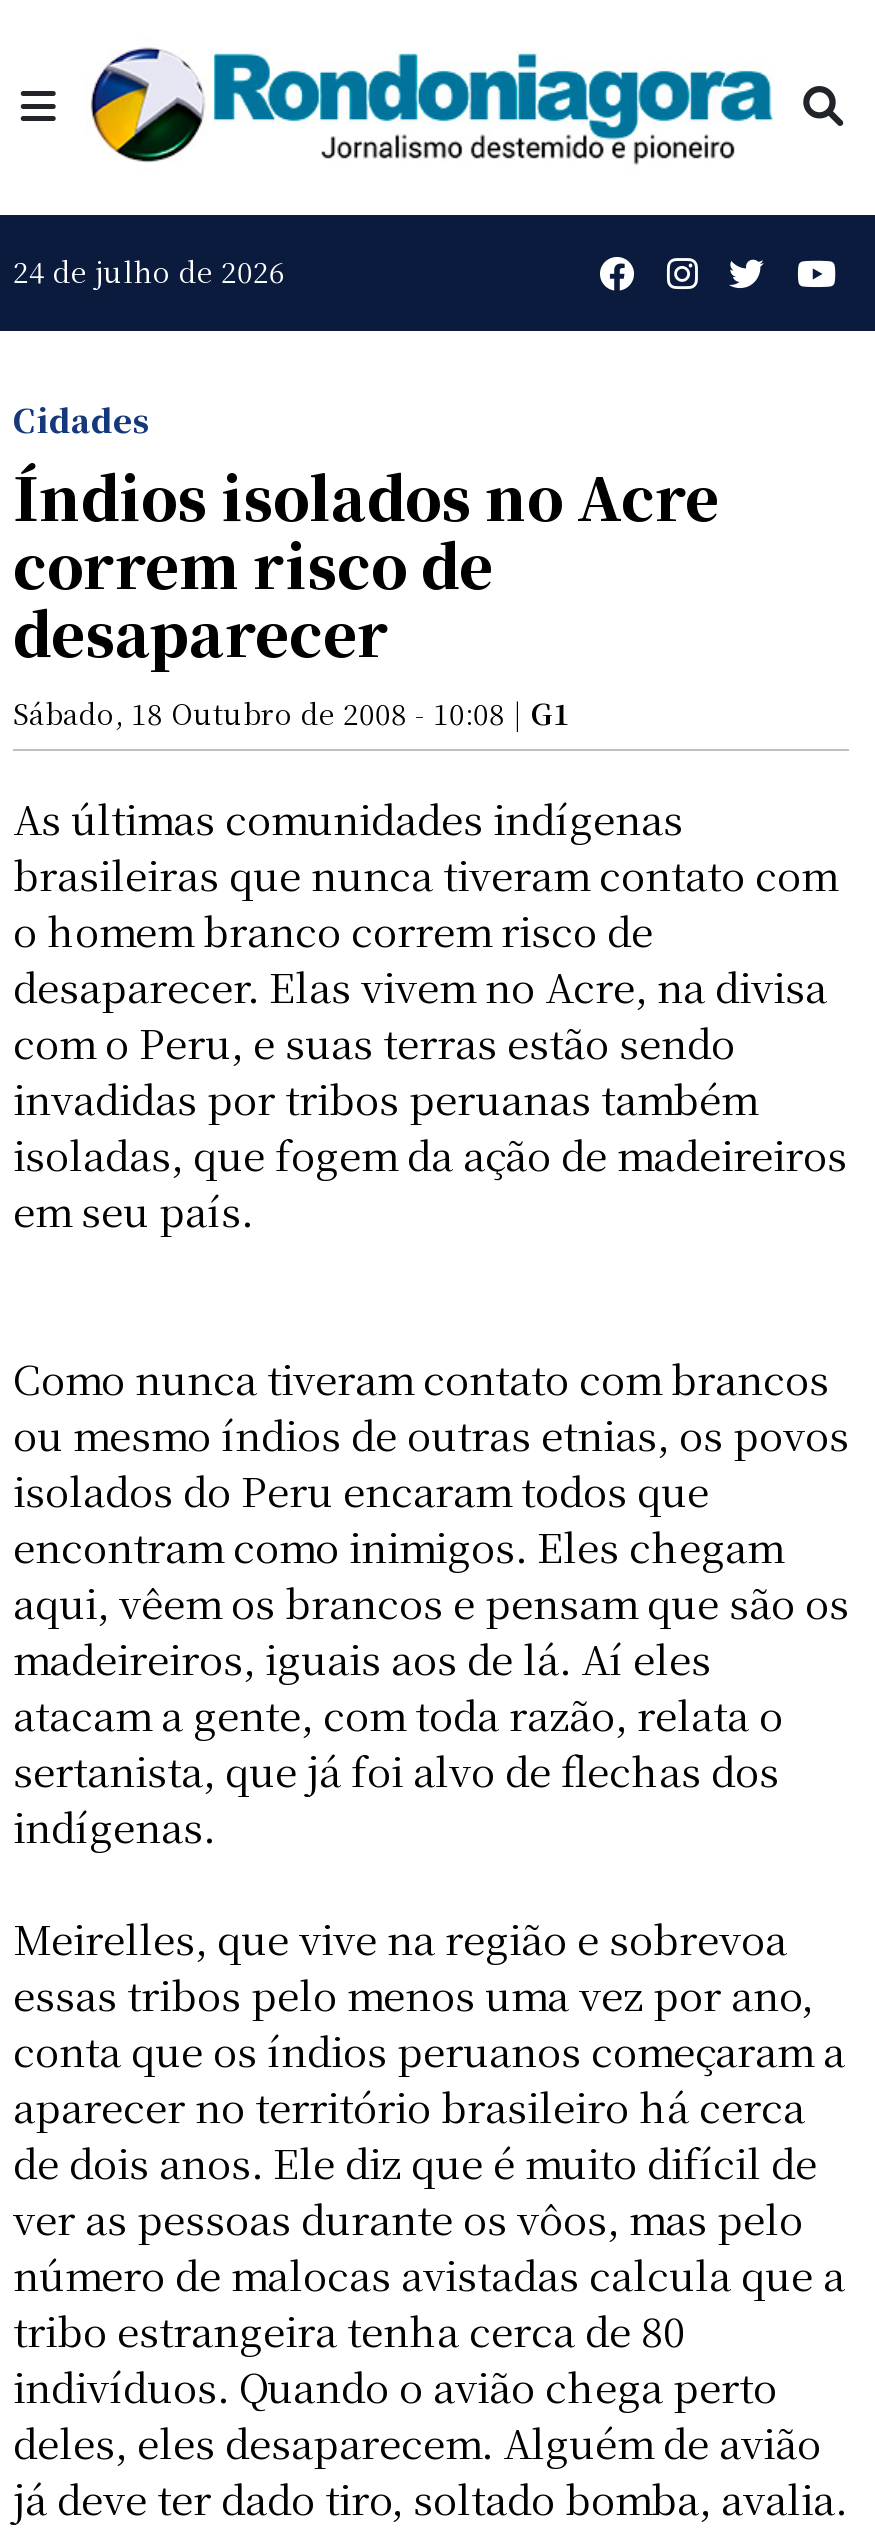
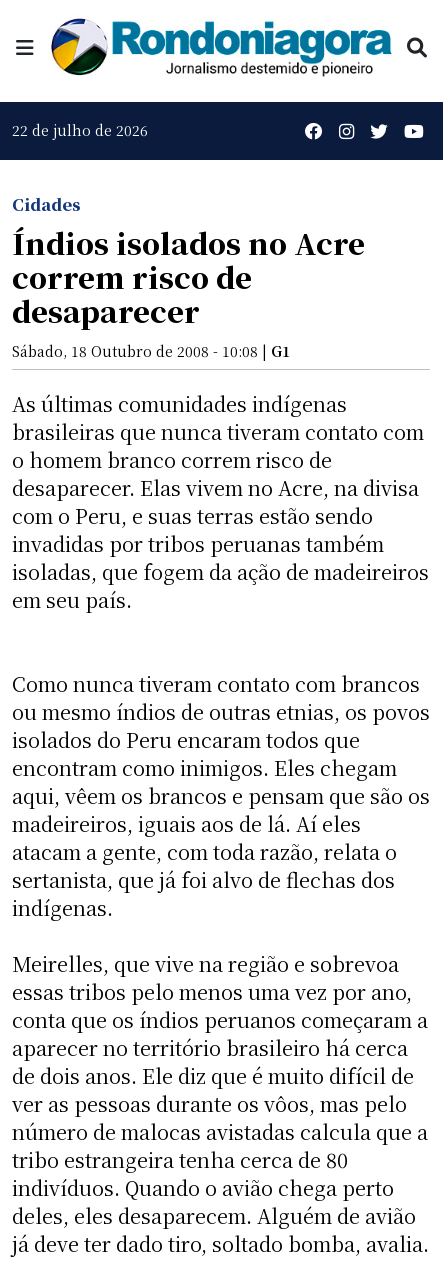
[13,251,285,291] 24 de julho de 2026 -> [12,120,148,140] 22 de julho de 2026

